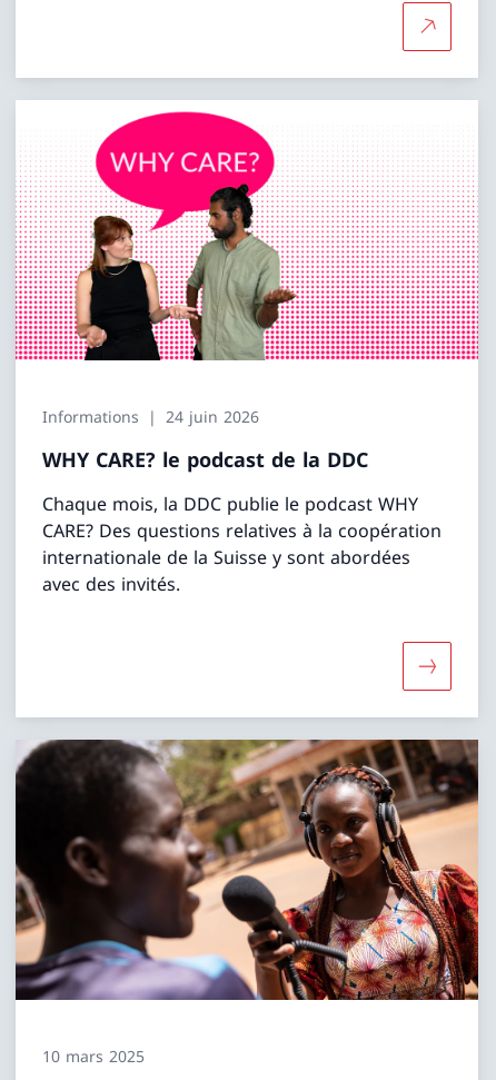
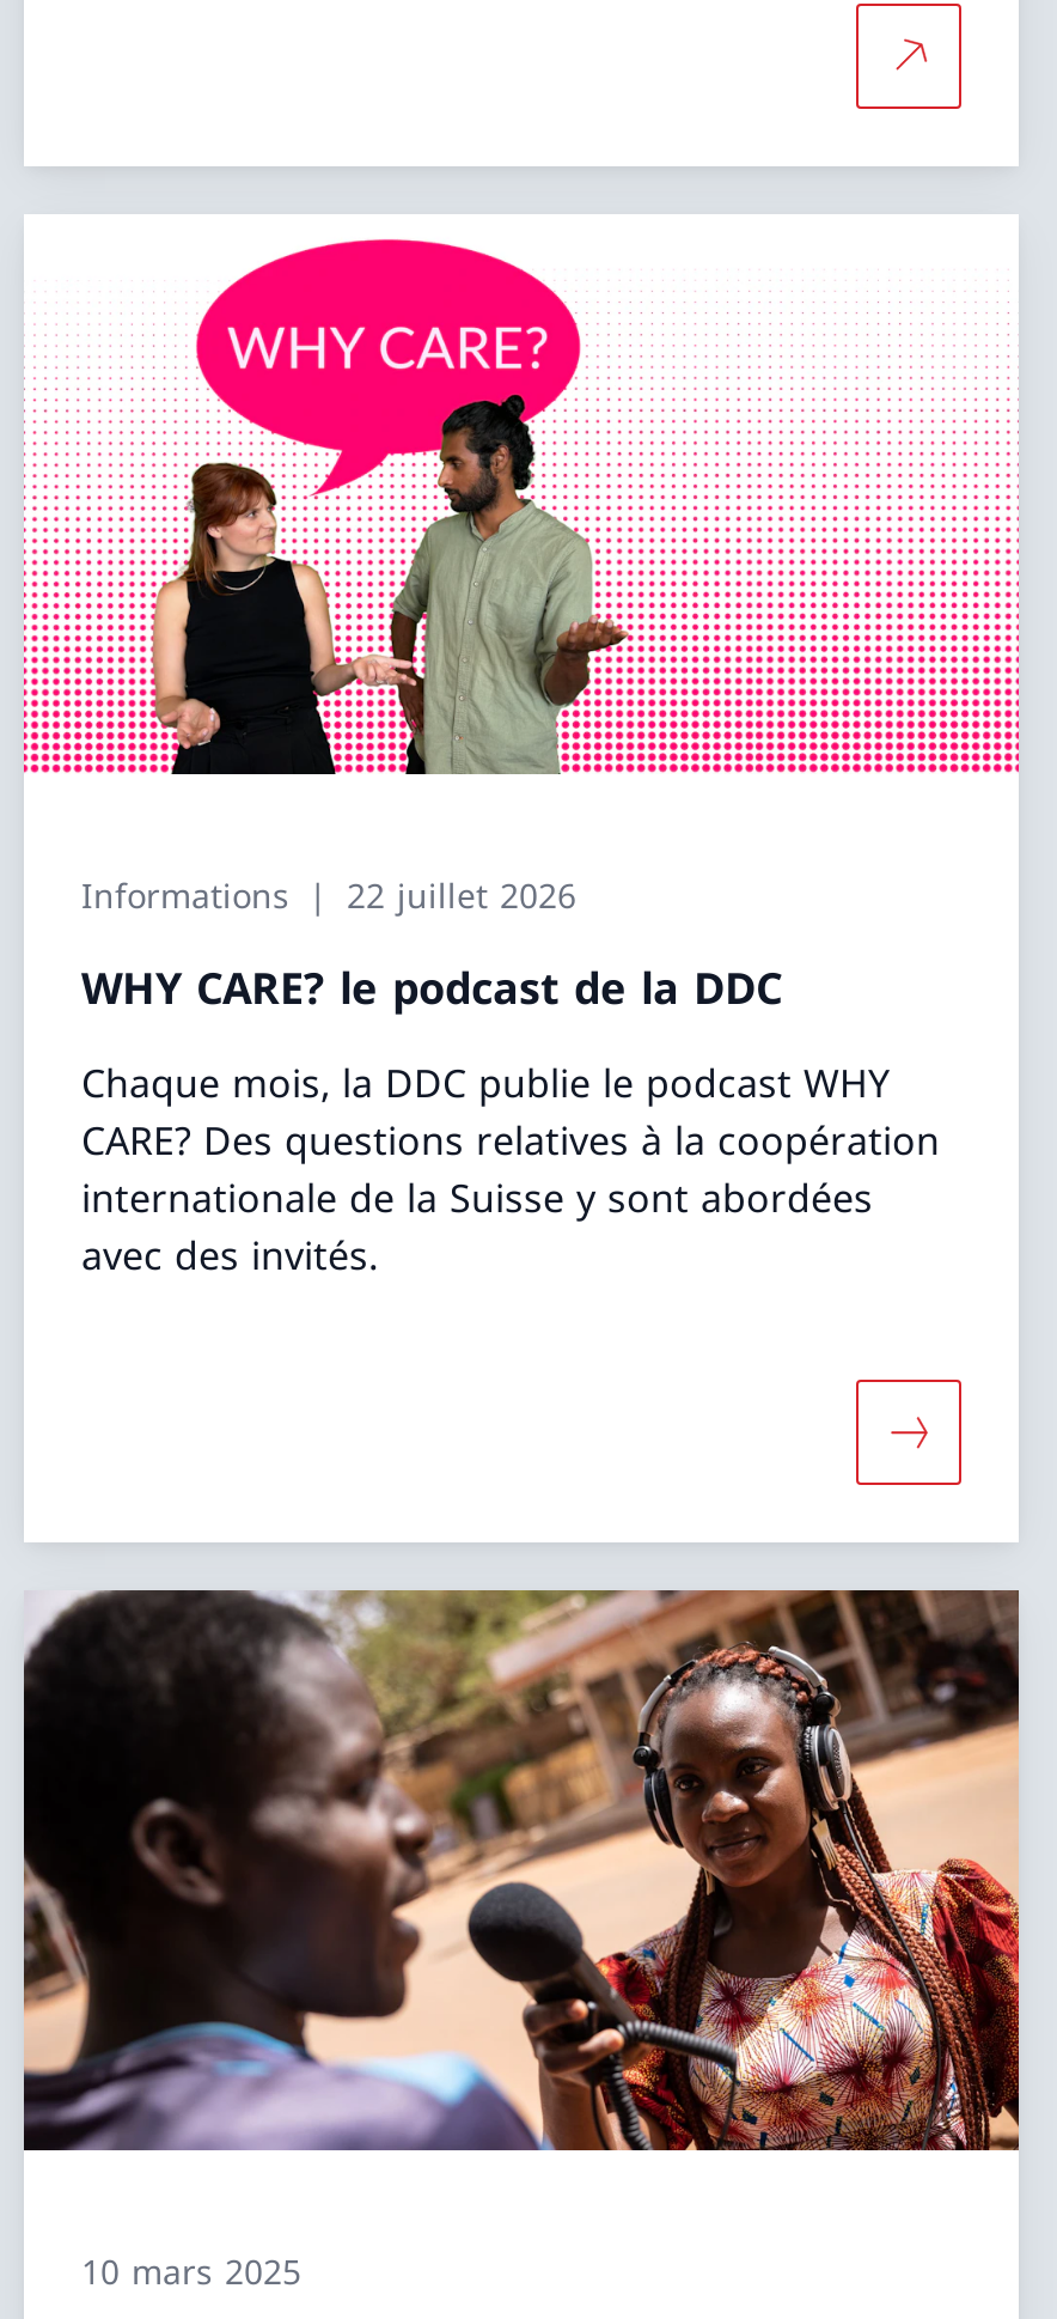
[42,406,259,427] Informations 24 juin 2026 -> [81,872,576,917] Informations 22 juillet 2026

